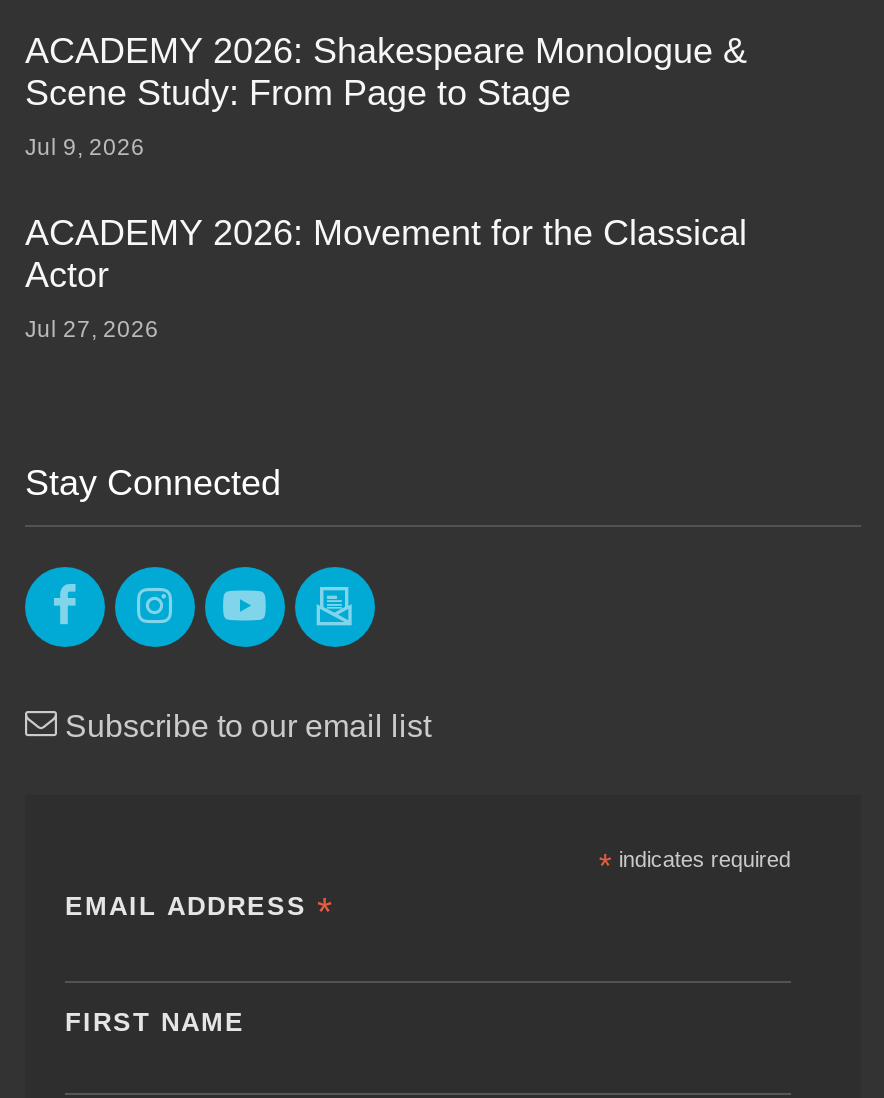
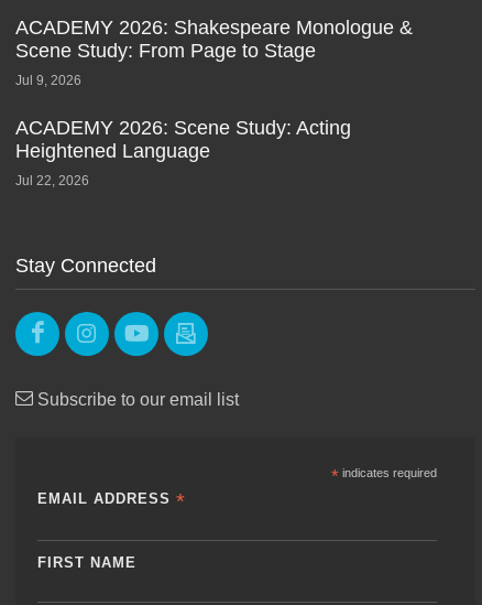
[25,214,747,296] ACADEMY 2026: Movement for the Classical | Actor -> [15,117,351,162] ACADEMY 2026: Scene Study: Acting | Heightened Language
[25,316,159,342] Jul 27, 2026 -> [15,173,89,188] Jul 22, 2026

